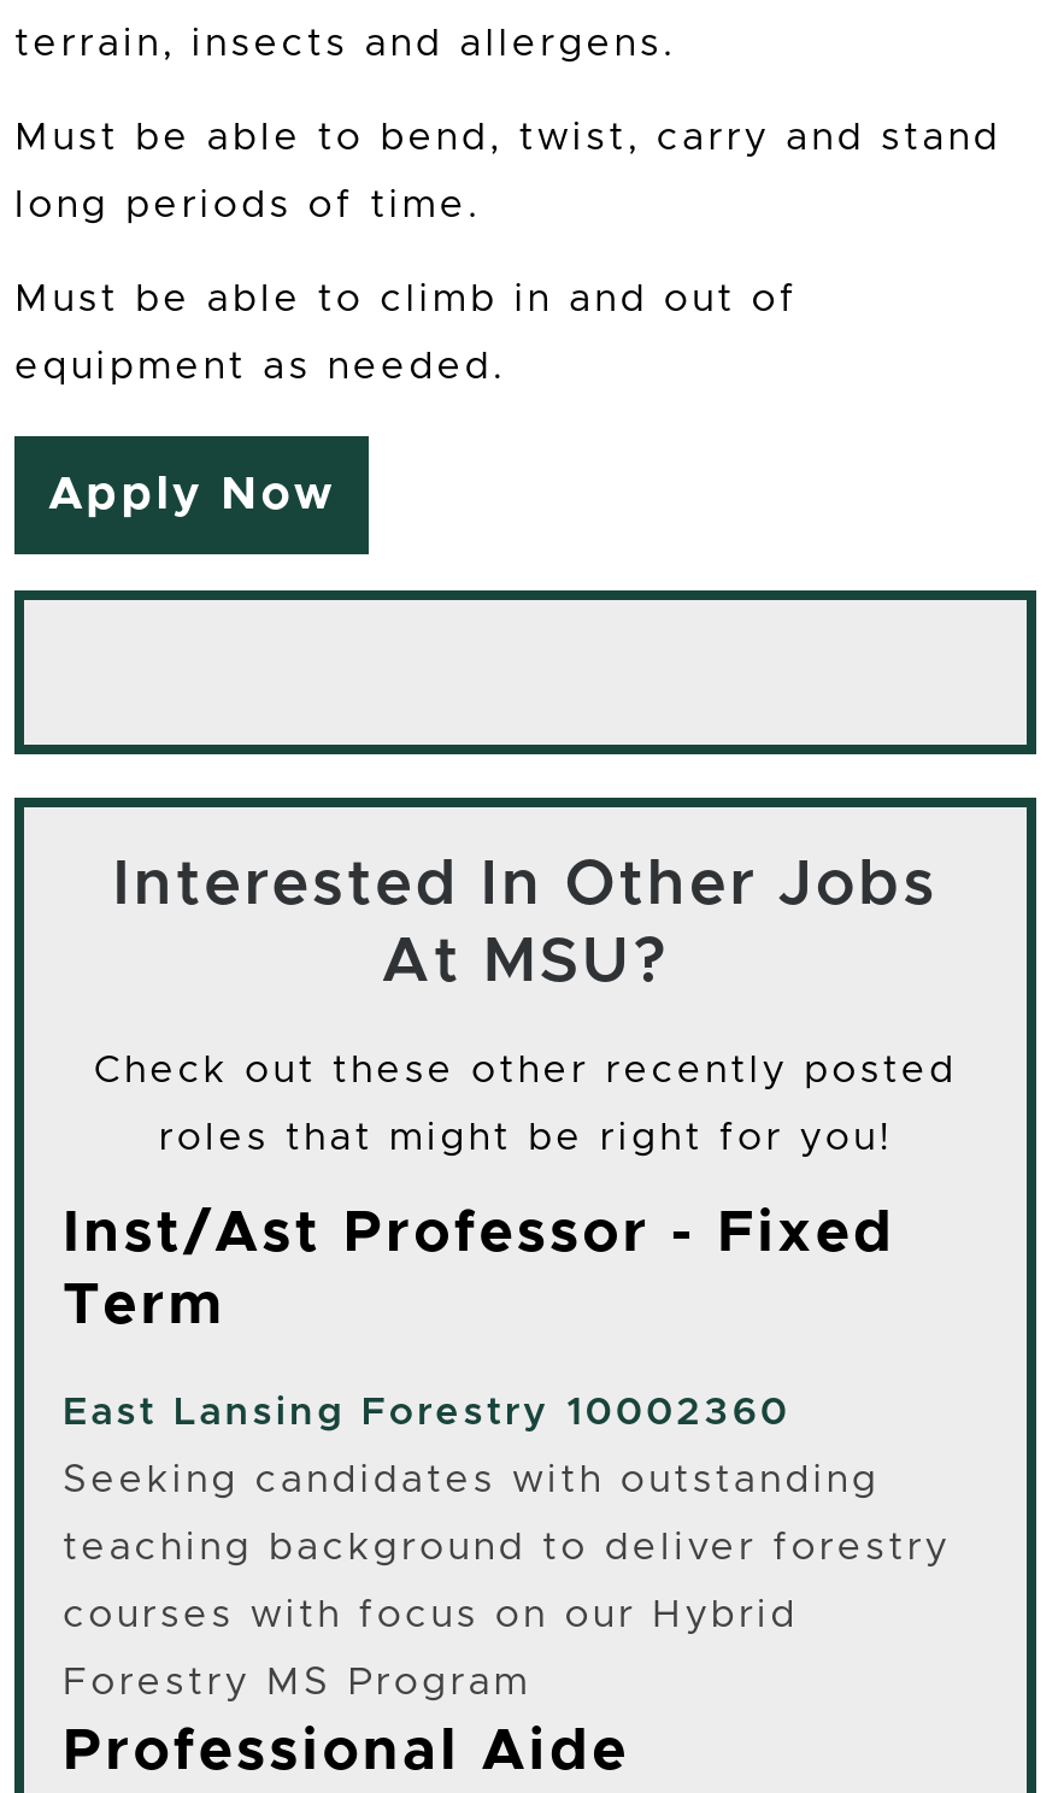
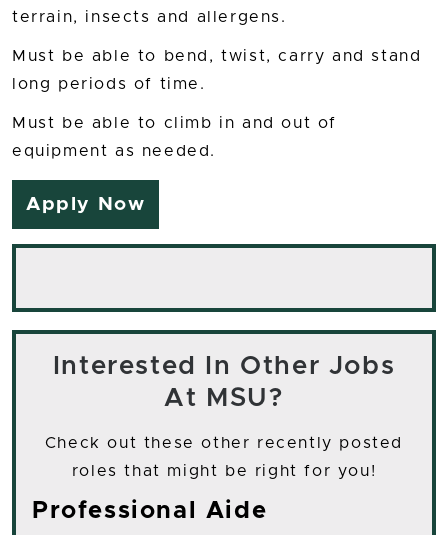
[63,1205,950,1702] Inst/Ast Professor - Fixed | Term | East Lansing Forestry 10002360 | Seeking candidates with outstanding | teaching background to deliver forestry | courses with focus on our Hybrid | Forestry MS Program -> none

